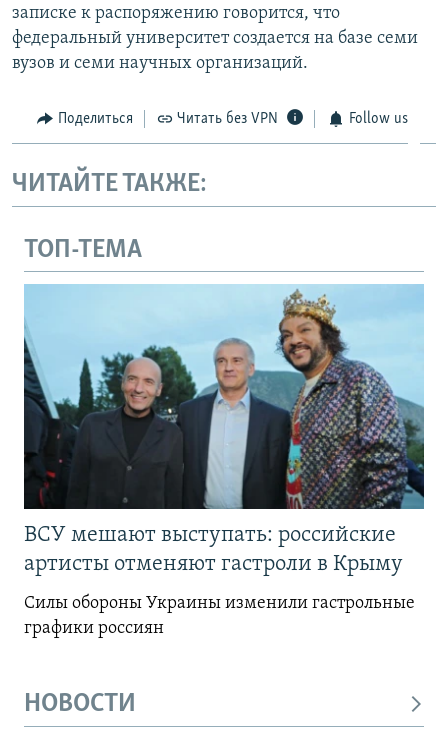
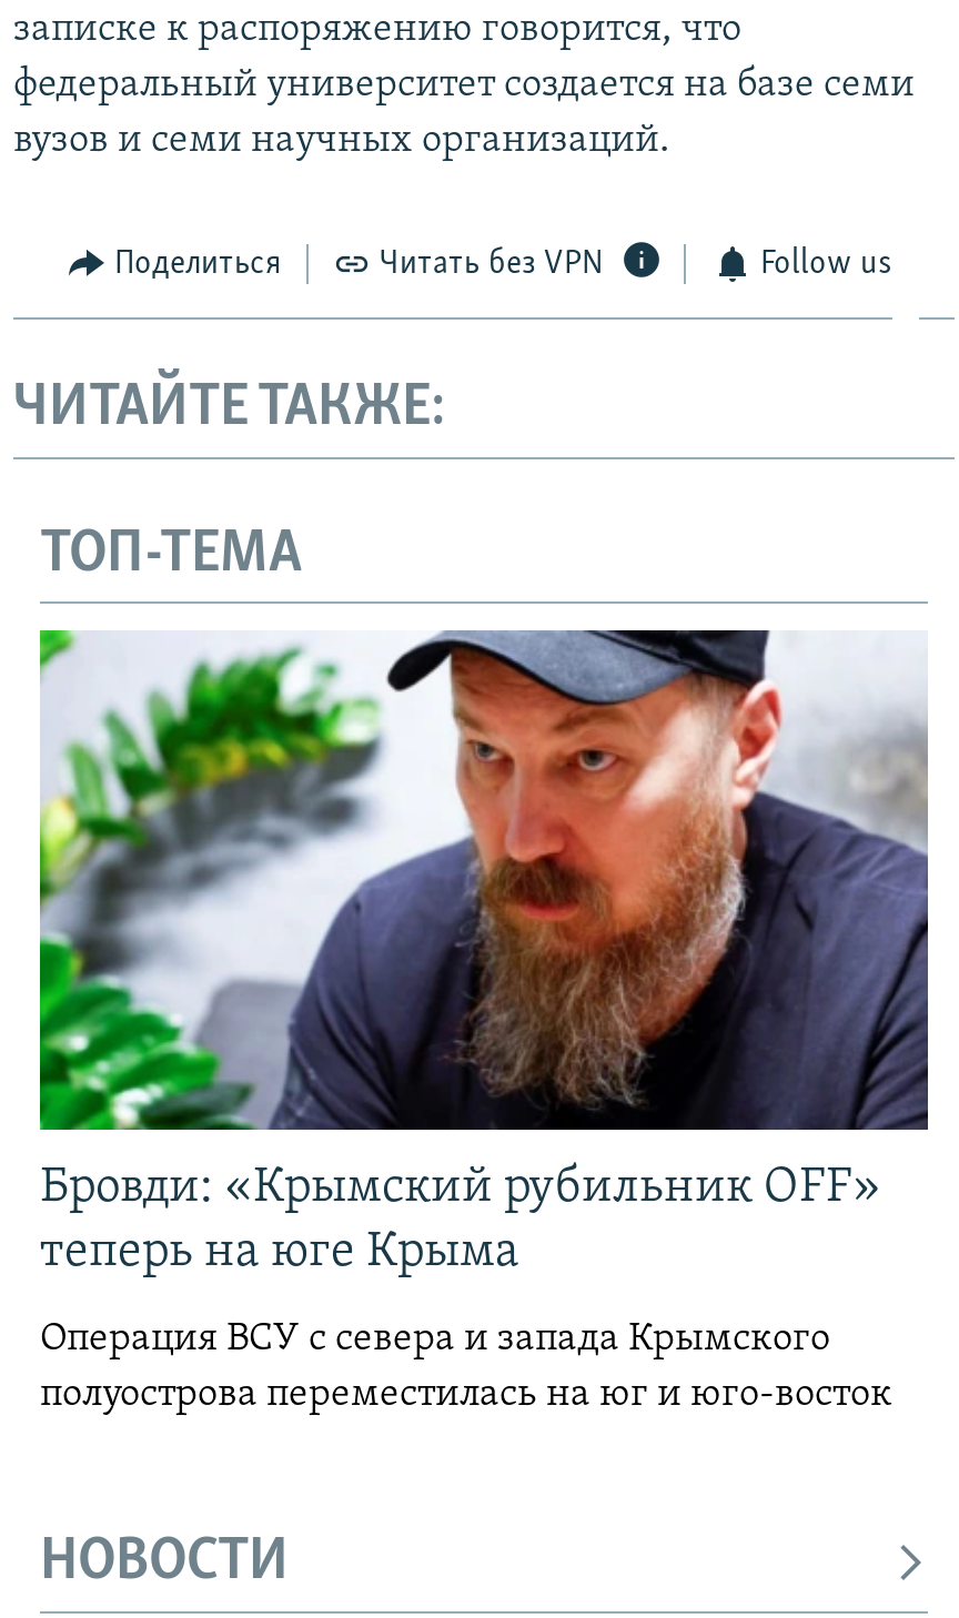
[23,284,425,576] [image] | ВСУ мешают выступать: российские | артисты отменяют гастроли в Крыму -> [38,628,930,1279] [image] | Бровди: «Крымский рубильник OFF» | теперь на юге Крыма
[24,594,415,638] Силы обороны Украины изменили гастрольные | графики россиян -> [40,1319,892,1417] Операция ВСУ с севера и запада Крымского | полуострова переместилась на юг и юго-восток

